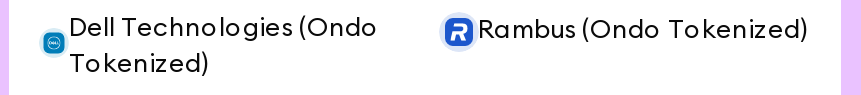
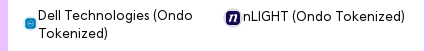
[478,18,808,44] Rambus (Ondo Tokenized) -> [242,11,404,24] nLIGHT (Ondo Tokenized)

